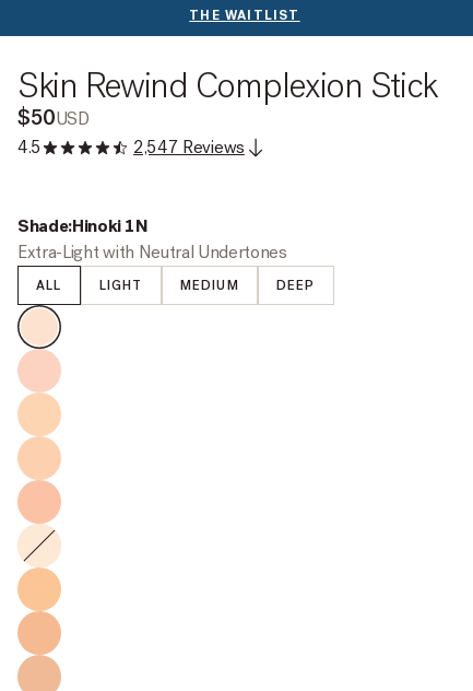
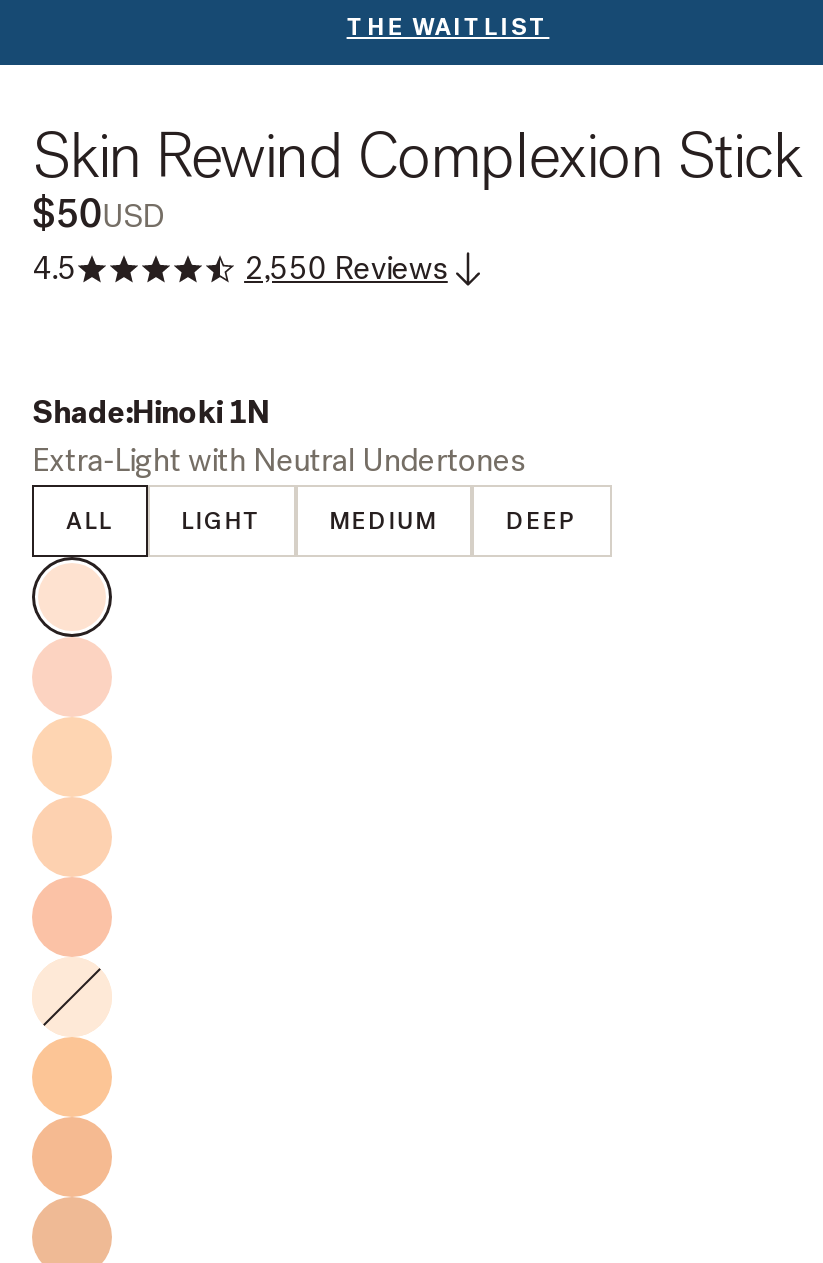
[133,136,245,159] 2,547 Reviews -> [244,247,448,289] 2,550 Reviews

